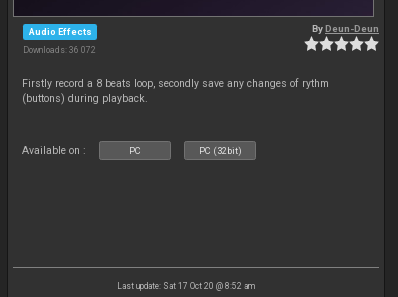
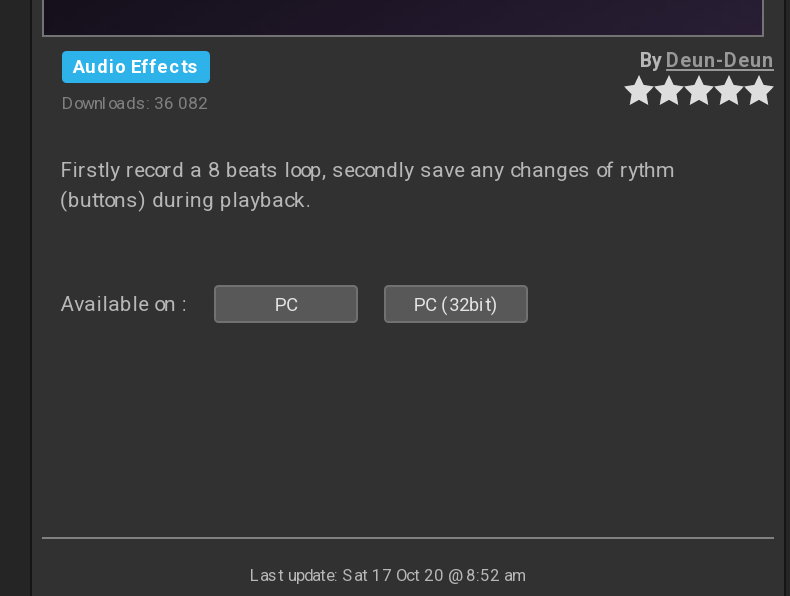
[23,45,96,55] Downloads: 36 072 -> [62,92,208,112] Downloads: 36 082

